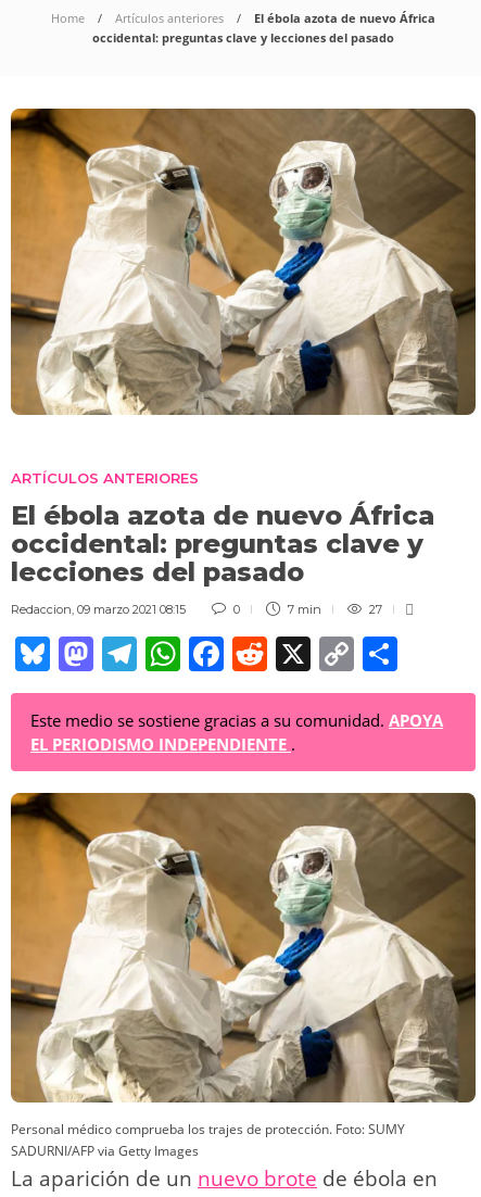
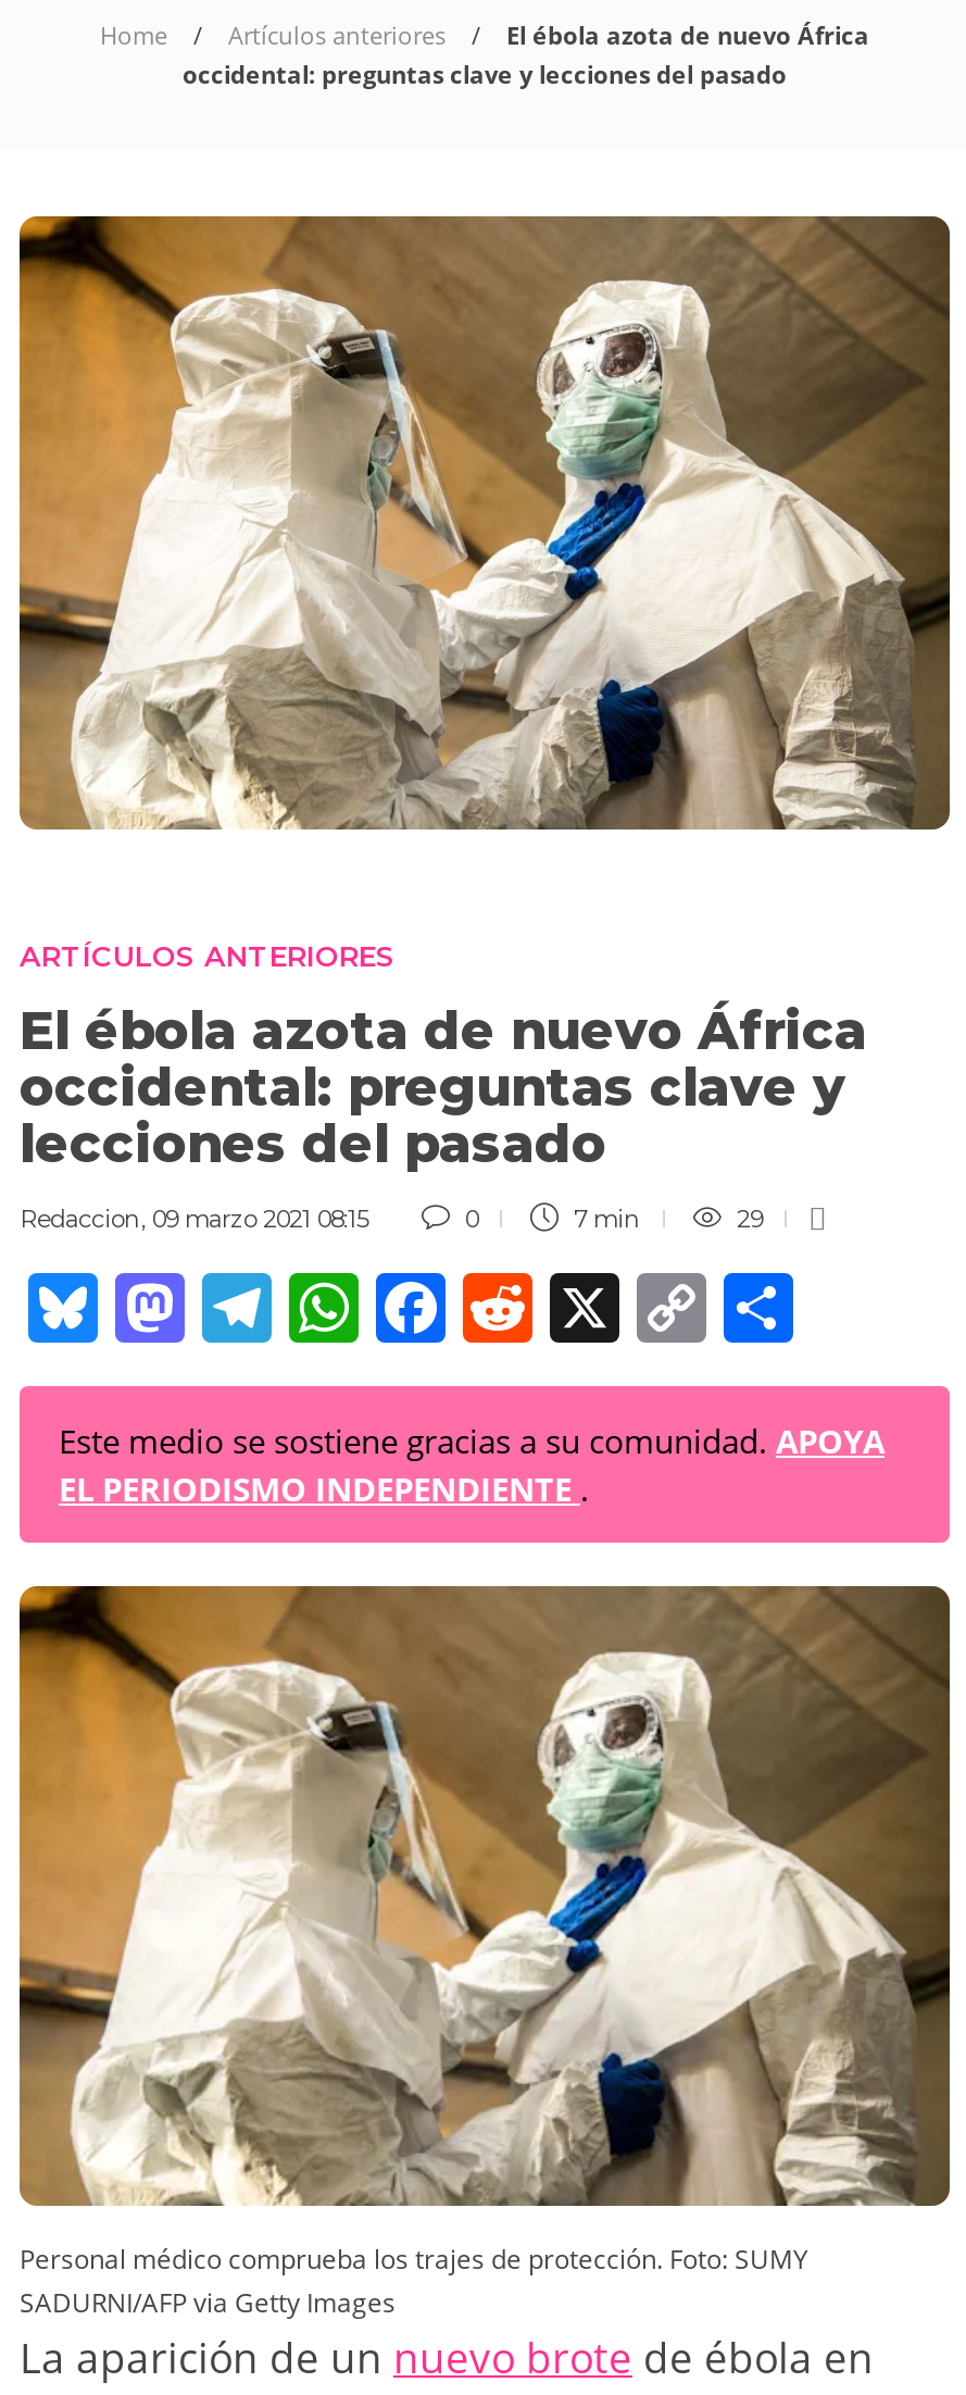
[366,602,382,617] 27 -> [730,1204,763,1234] 29

